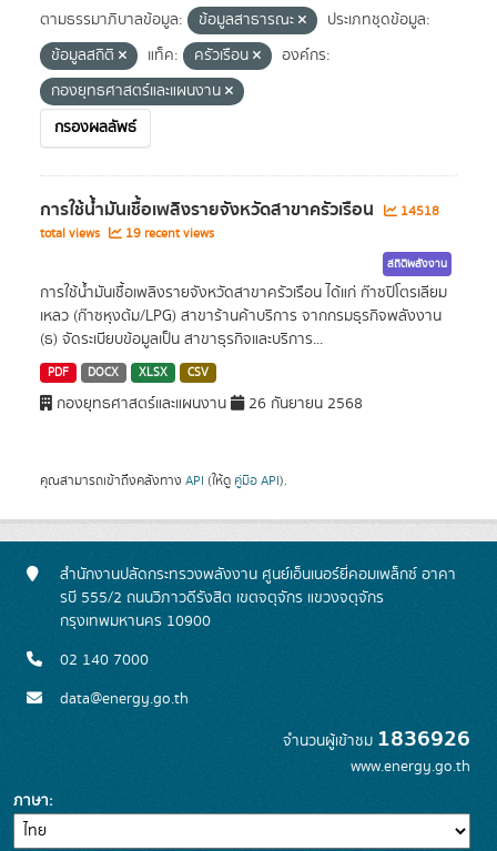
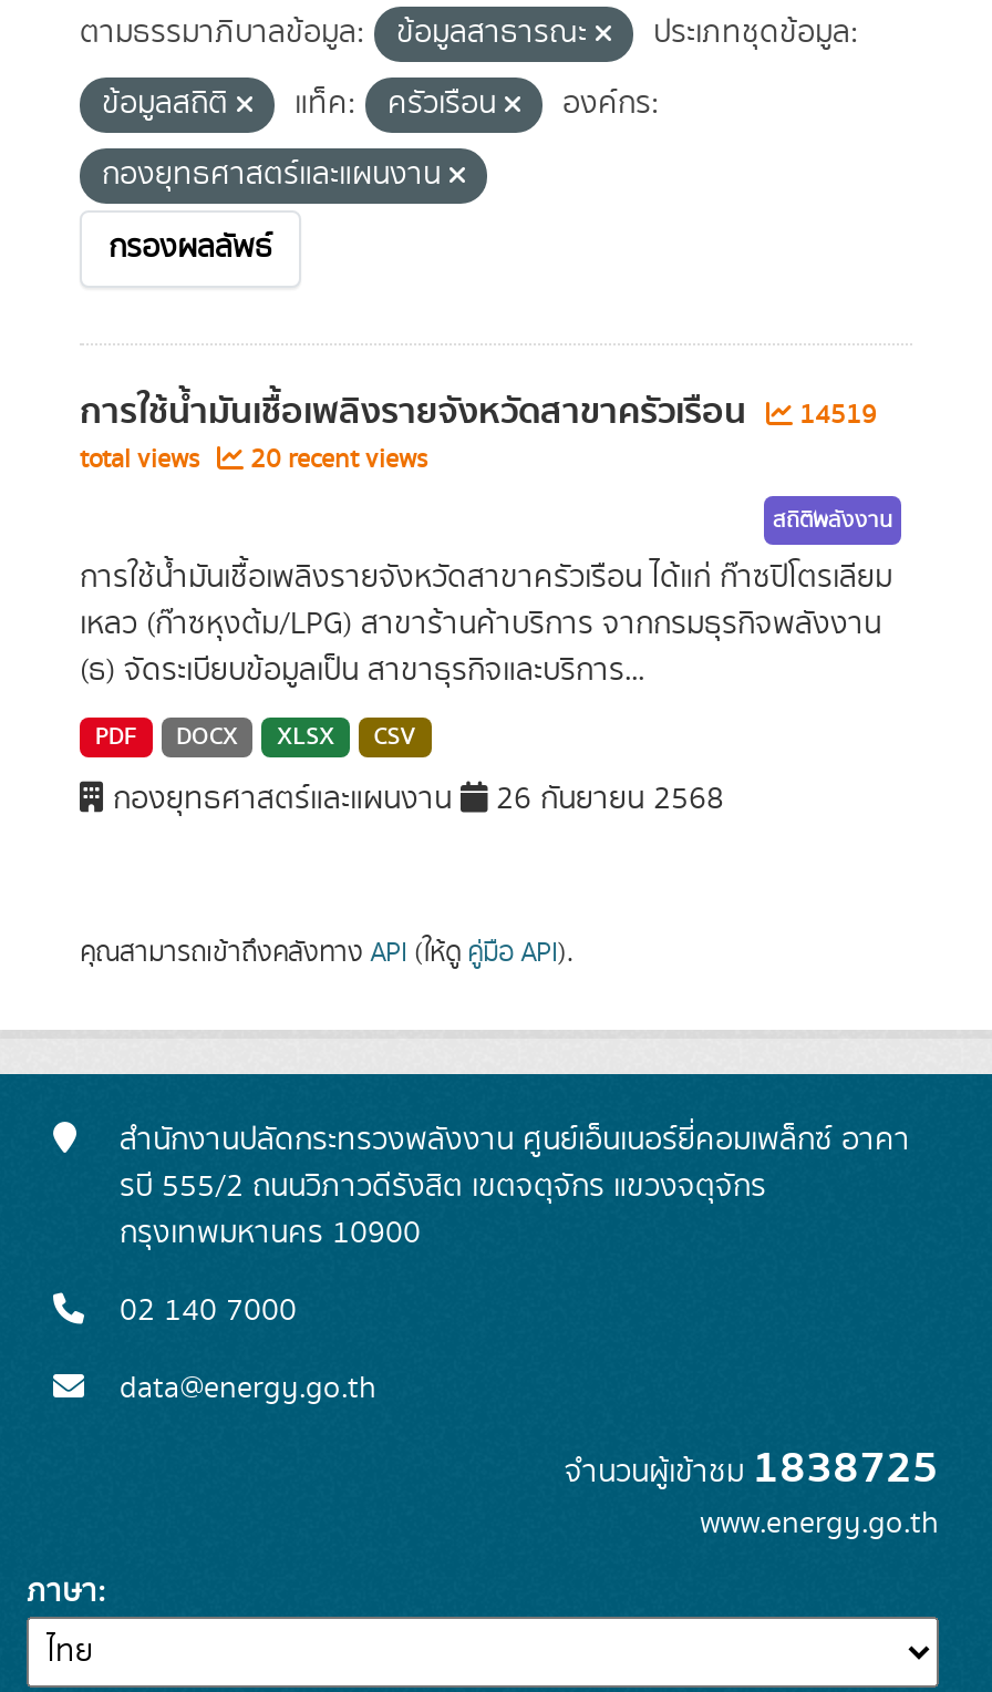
[40,195,439,224] การใช้น้ำมันเชื้อเพลิงรายจังหวัดสาขาครัวเรือน 14518 -> [80,383,877,441] การใช้น้ำมันเชื้อเพลิงรายจังหวัดสาขาครัวเรือน 14519
[40,224,214,243] total views 19 recent views -> [80,441,427,478] total views 20 recent views
[283,721,470,757] จำนวนผู้เข้าชม1836926 -> [565,1433,939,1504] จำนวนผู้เข้าชม1838725

